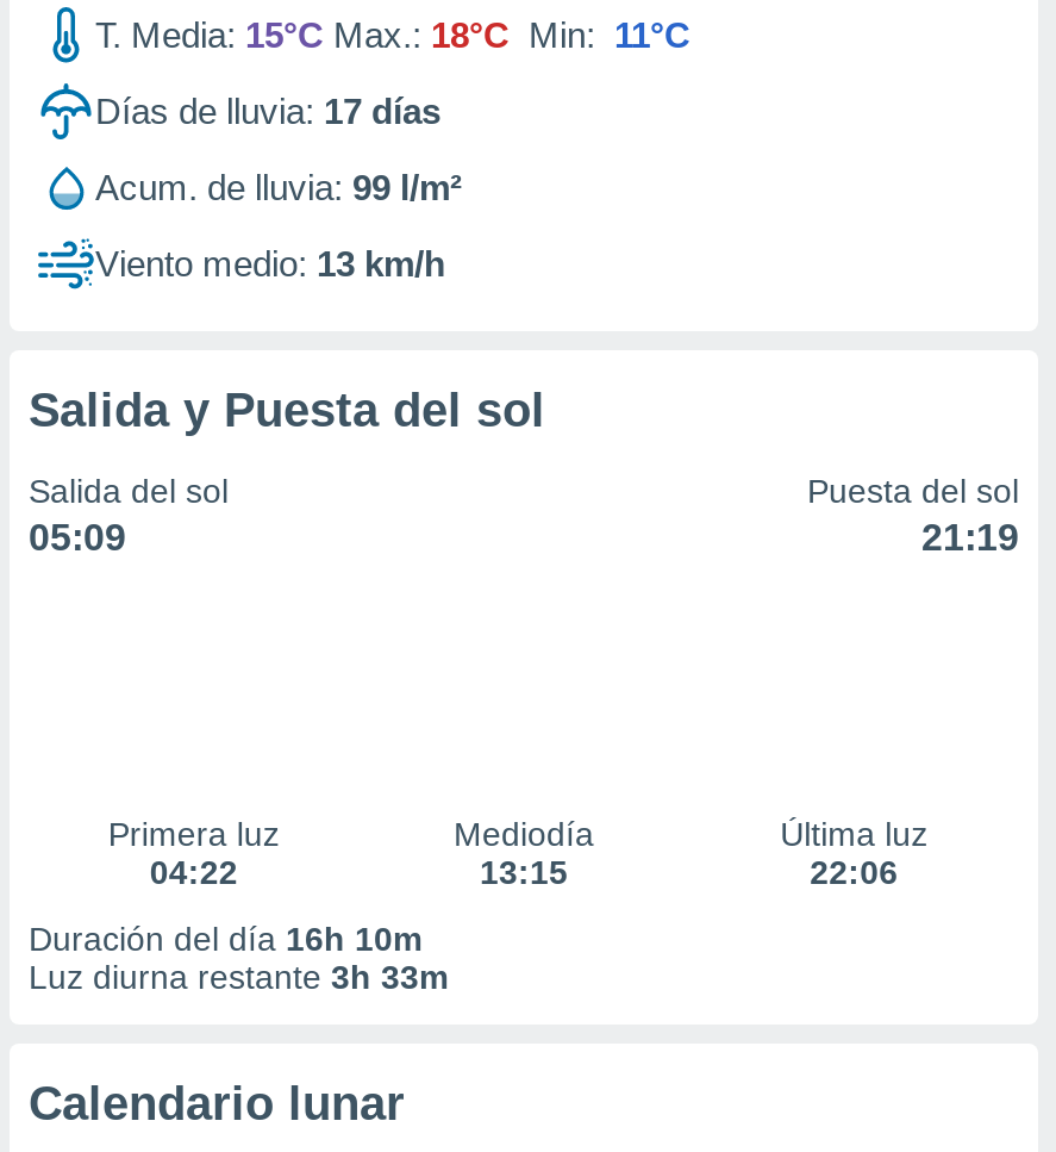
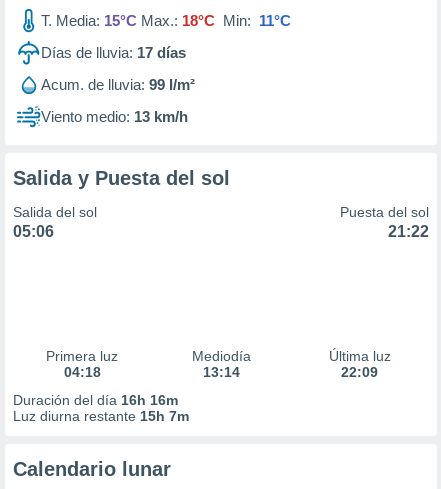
[29,517,126,558] 05:09 -> [13,223,54,240] 05:06
[921,517,1019,558] 21:19 -> [388,223,429,240] 21:22
[150,853,238,891] 04:22 -> [64,364,101,380] 04:18
[480,853,568,891] 13:15 -> [202,364,239,380] 13:14
[810,853,898,891] 22:06 -> [341,364,378,380] 22:09
[29,920,421,958] Duración del día 16h 10m -> [13,392,178,408] Duración del día 16h 16m
[29,958,448,996] Luz diurna restante 3h 33m -> [13,408,189,424] Luz diurna restante 15h 7m

